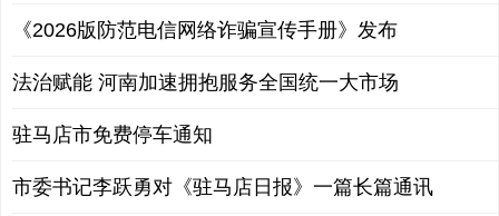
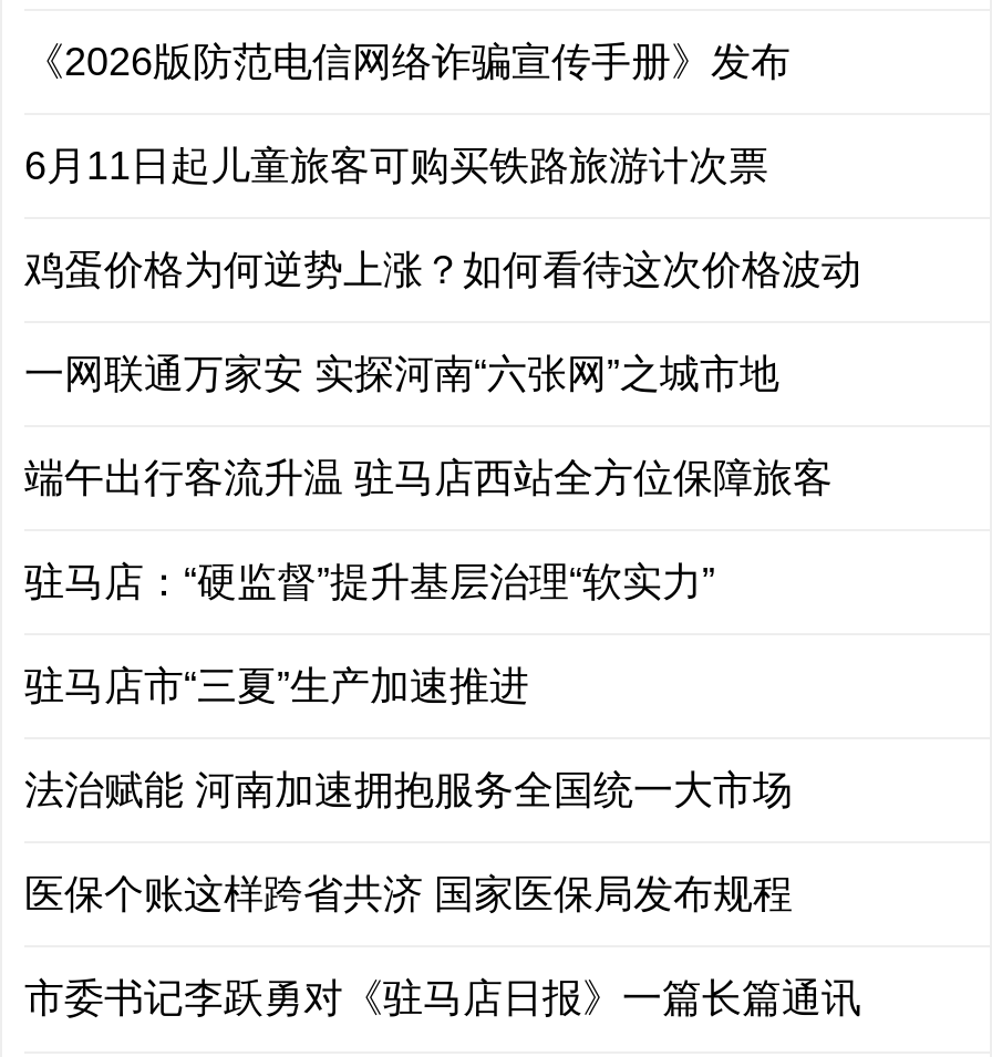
none -> [24,144,861,708] 6月11日起儿童旅客可购买铁路旅游计次票 | 鸡蛋价格为何逆势上涨？如何看待这次价格波动 | 一网联通万家安 实探河南“六张网”之城市地 | 端午出行客流升温 驻马店西站全方位保障旅客 | 驻马店：“硬监督”提升基层治理“软实力” | 驻马店市“三夏”生产加速推进
[12,124,213,146] 驻马店市免费停车通知 -> [24,872,793,916] 医保个账这样跨省共济 国家医保局发布规程

